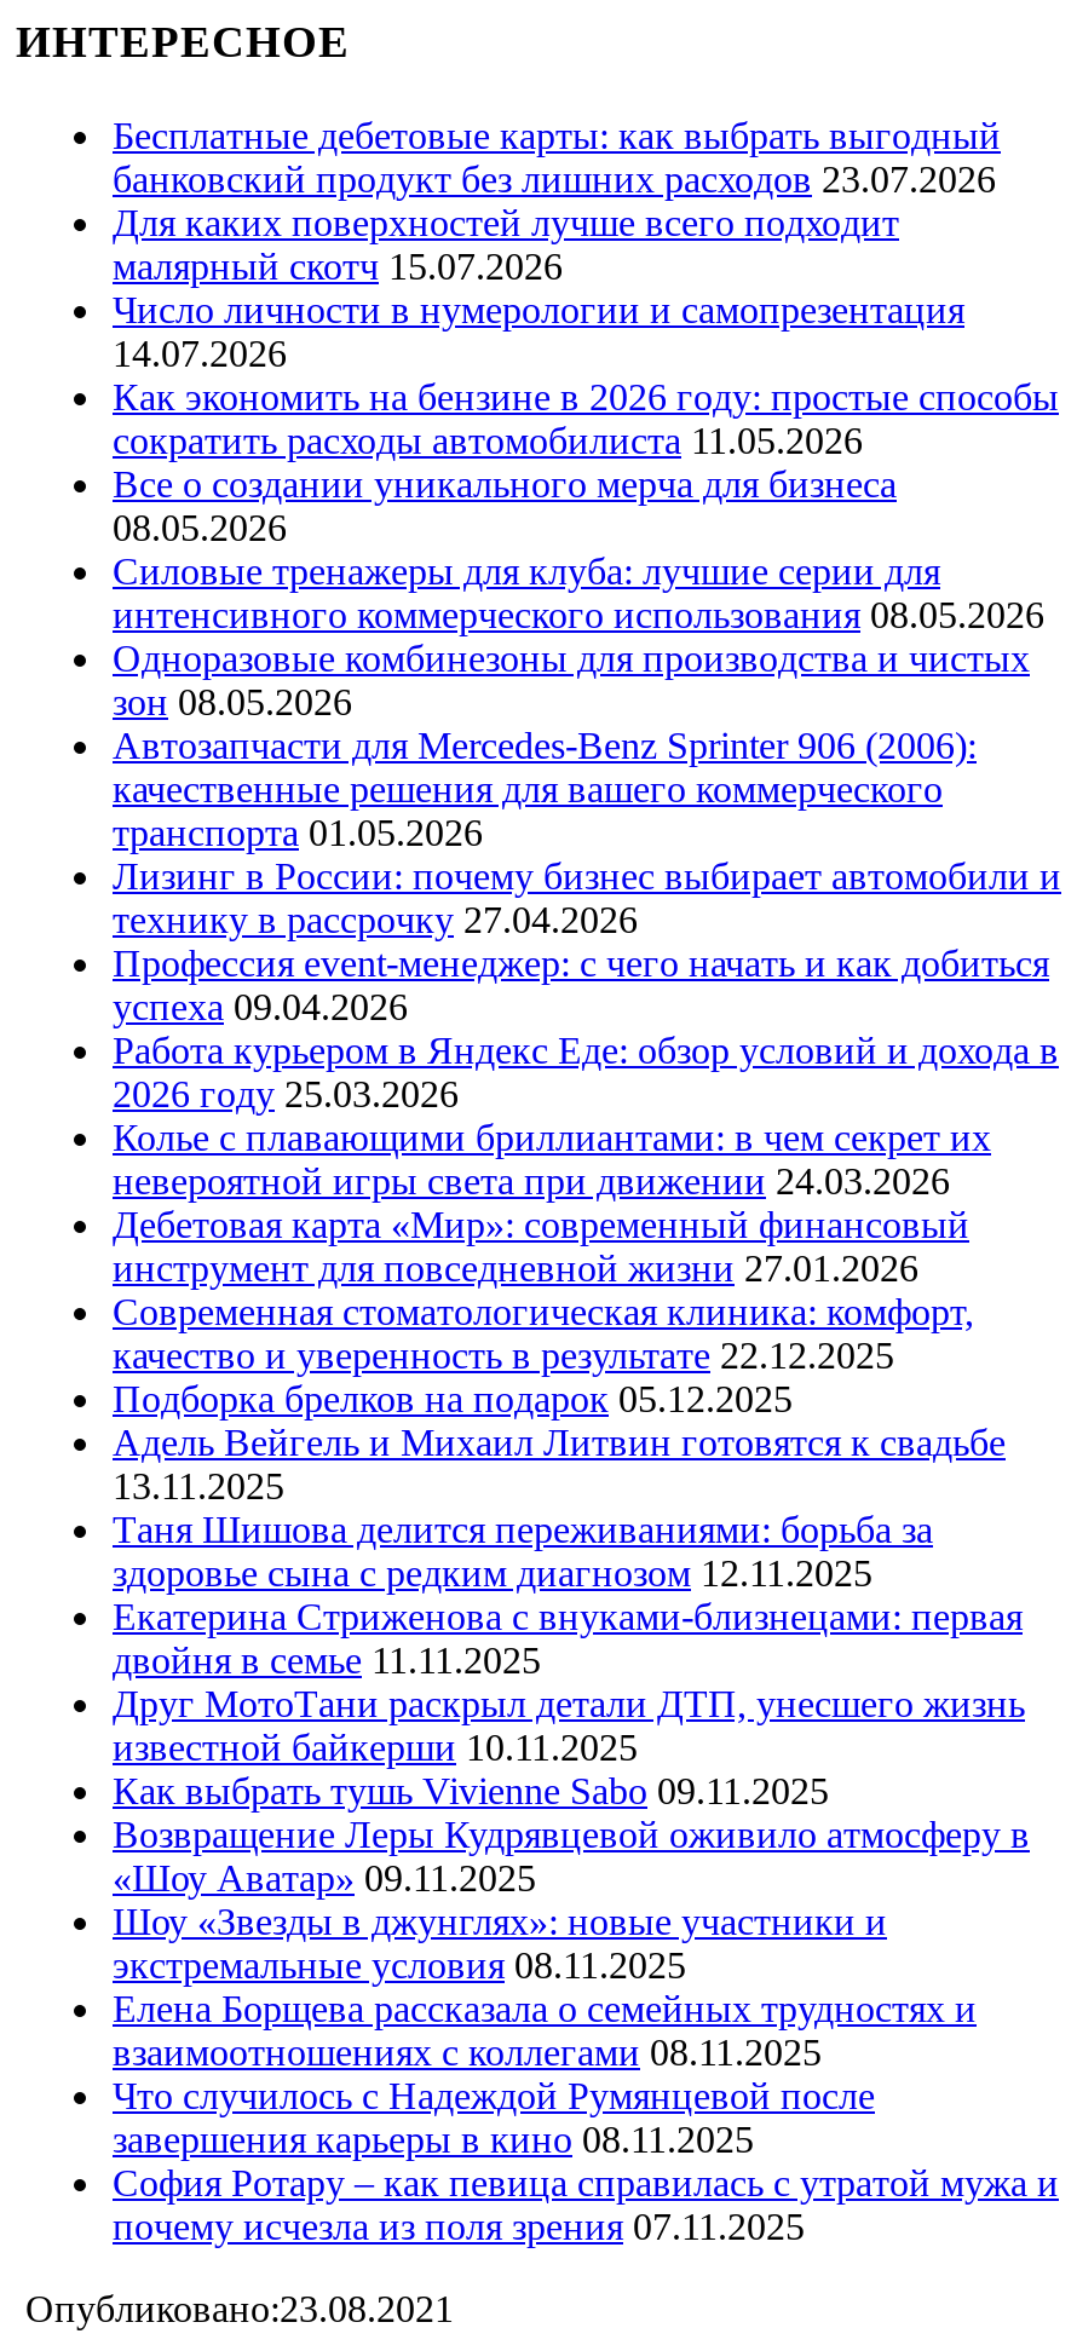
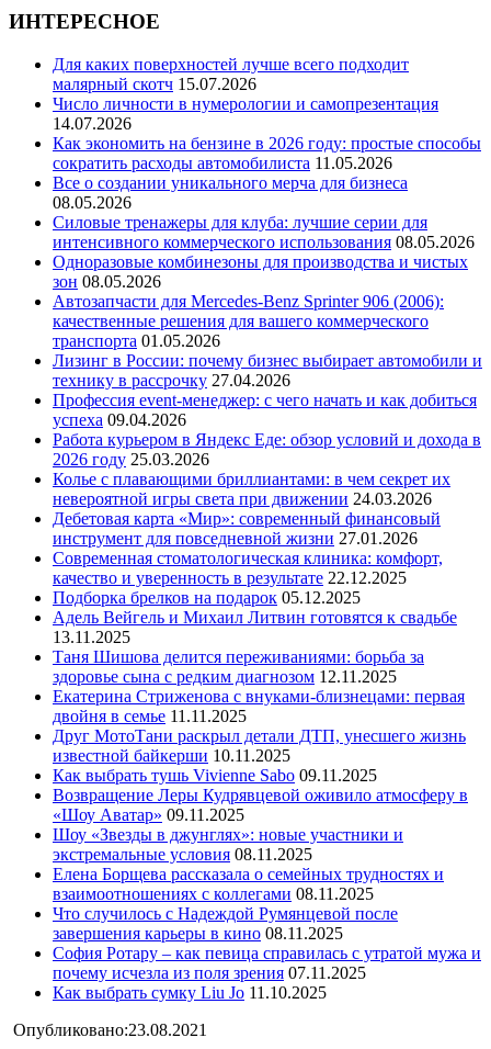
[113,115,1001,199] Бесплатные дебетовые карты: как выбрать выгодный | банковский продукт без лишних расходов 23.07.2026 -> none
moved [113,202,1061,2247] -> [53,55,482,982]: Для каких поверхностей лучше всего подходит | малярный скотч 15.07.2026 | Число личности в нумерологии и самопрезентация | ... | София Ротару – как певица справилась с утратой мужа и | почему исчезла из поля зрения 07.11.2025
none -> [53,983,327,1002] Как выбрать сумку Liu Jo 11.10.2025

